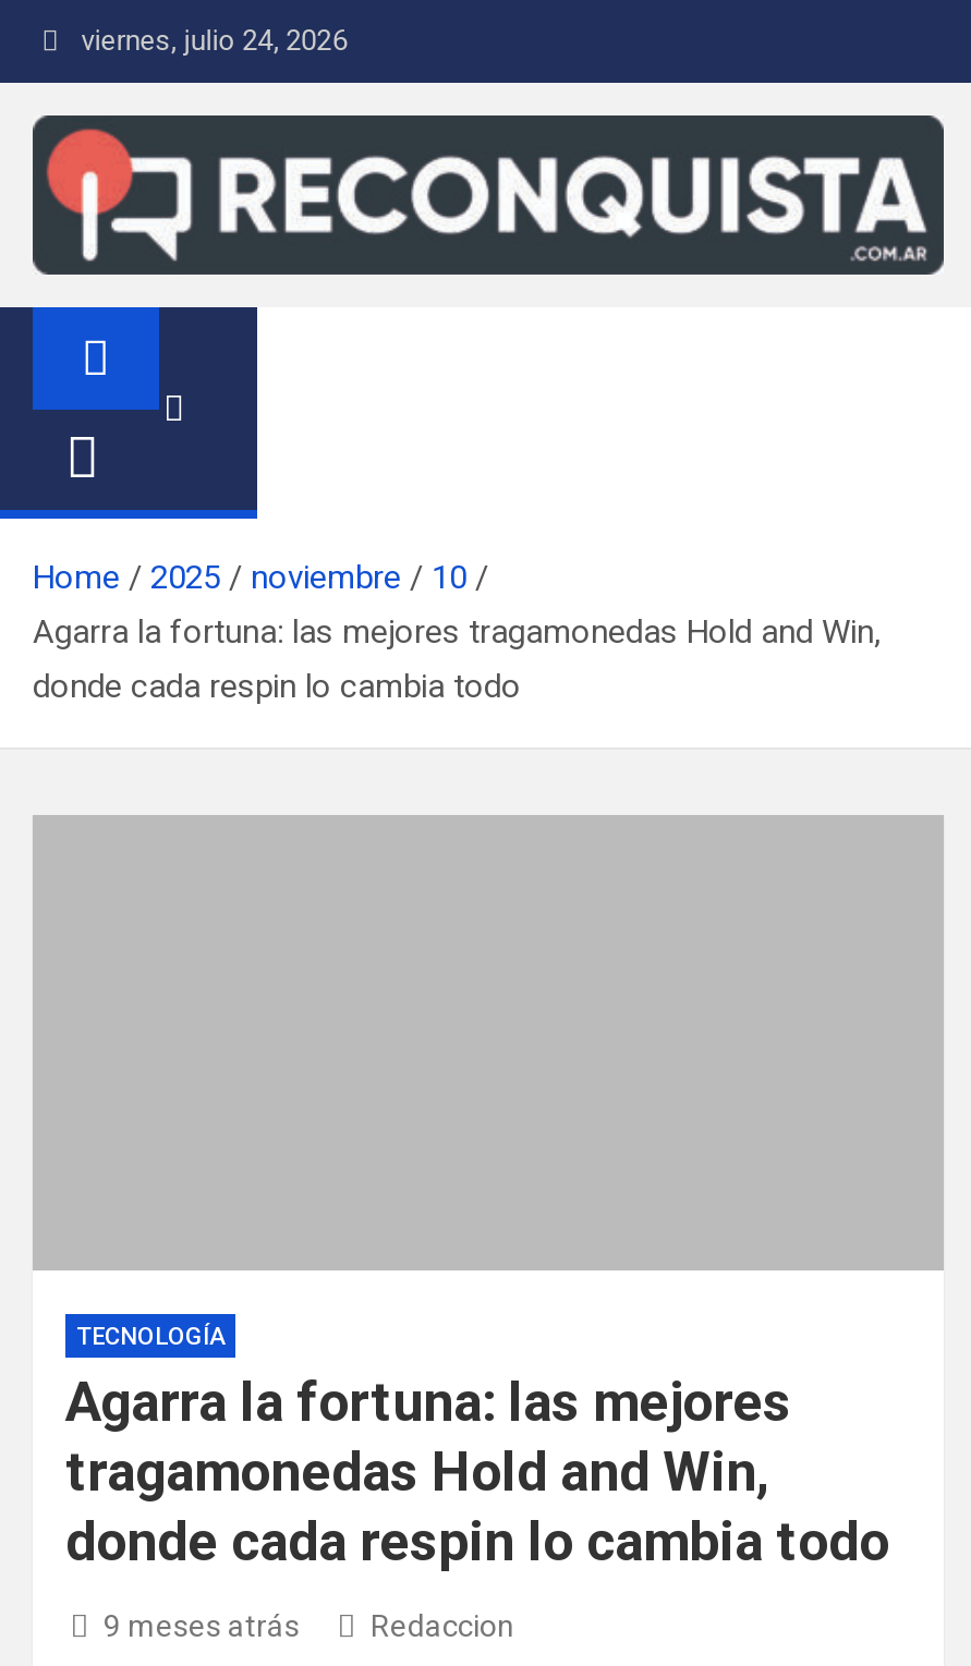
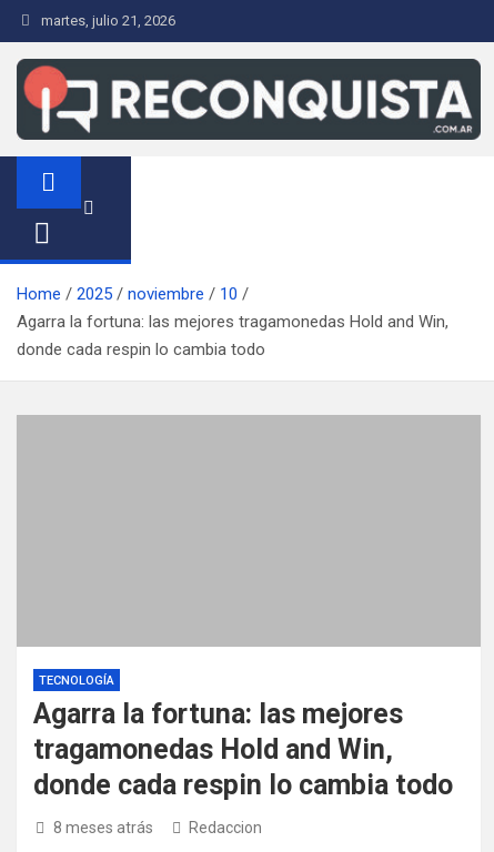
[68,24,347,57] viernes, julio 24, 2026 -> [35,12,176,29] martes, julio 21, 2026
[104,1609,300,1644] 9 meses atrás -> [53,819,153,837] 8 meses atrás

